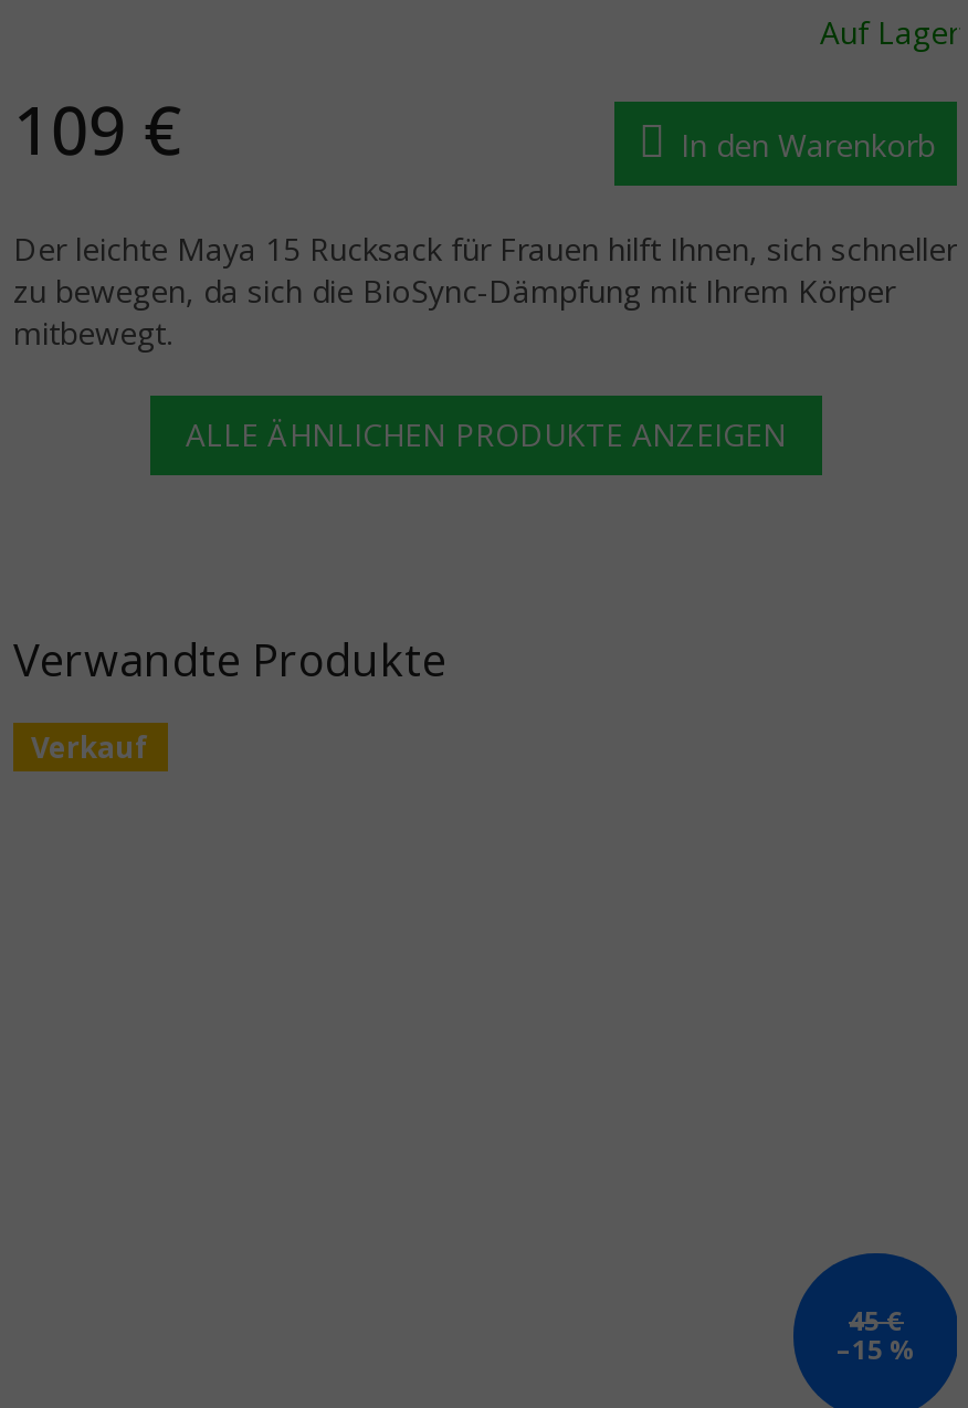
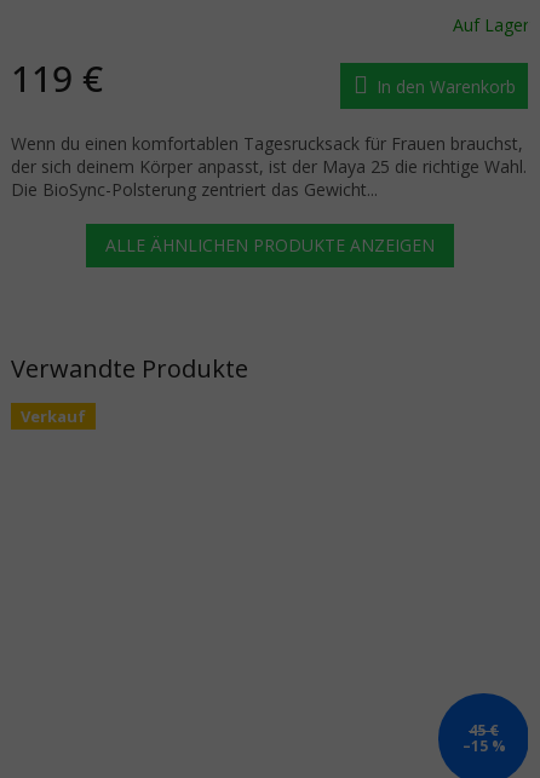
[13,83,181,174] 109 € -> [11,53,103,102] 119 €
[13,227,957,353] Der leichte Maya 15 Rucksack für Frauen hilft Ihnen, sich schneller | zu bewegen, da sich die BioSync-Dämpfung mit Ihrem Körper | mitbewegt. -> [11,132,527,200] Wenn du einen komfortablen Tagesrucksack für Frauen brauchst, | der sich deinem Körper anpasst, ist der Maya 25 die richtige Wahl. | Die BioSync-Polsterung zentriert das Gewicht...

